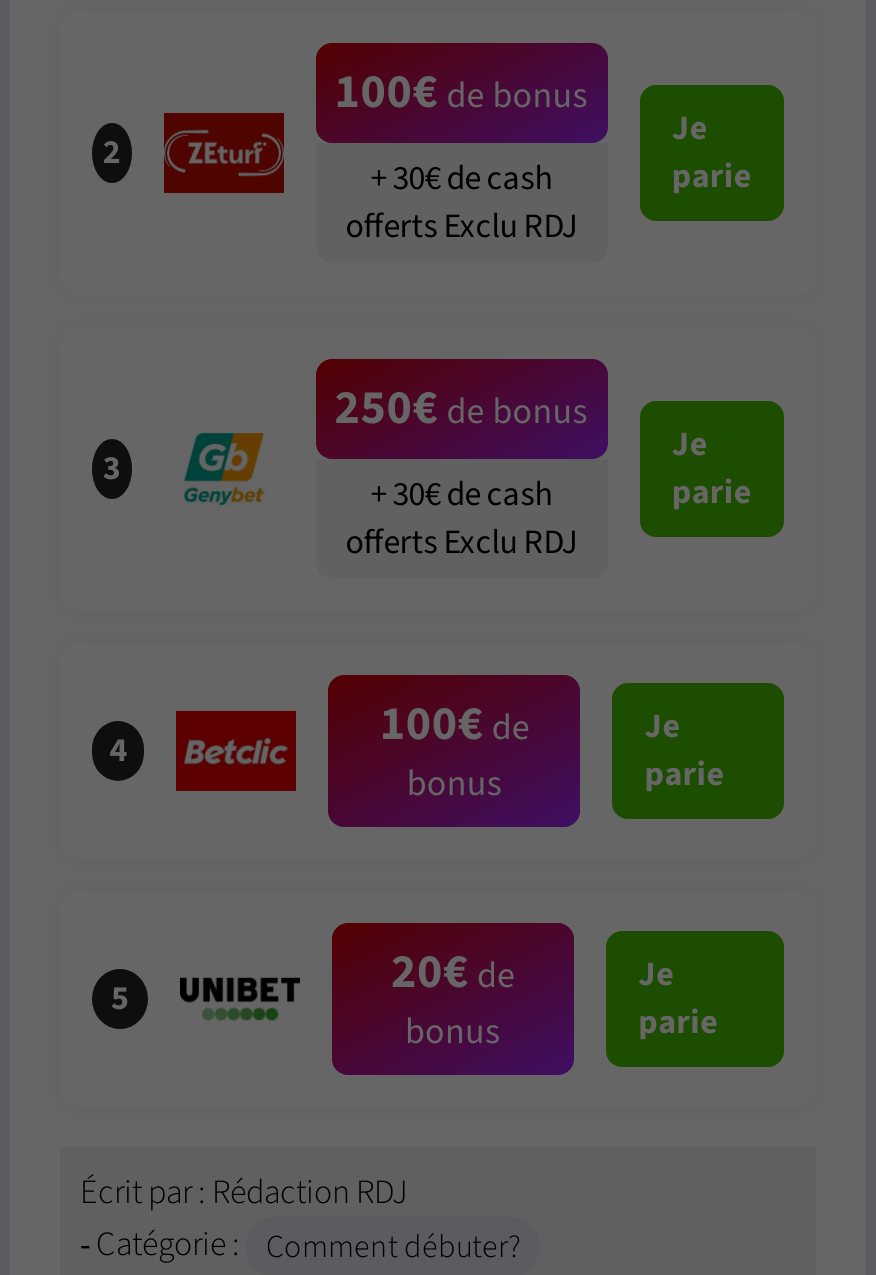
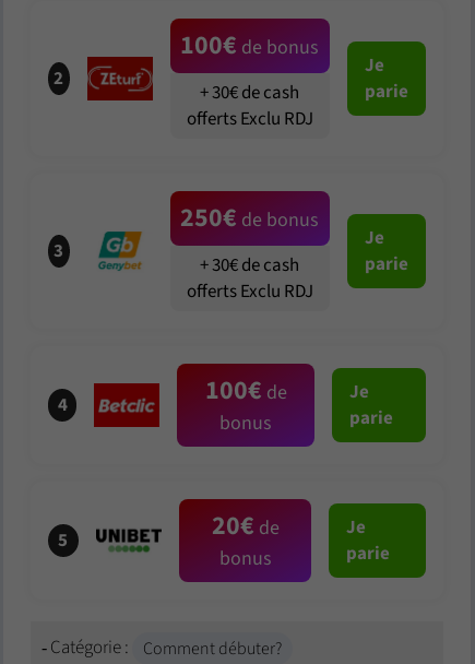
[80,1168,408,1216] Écrit par : Rédaction RDJ -> none

